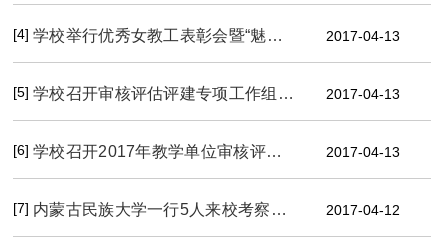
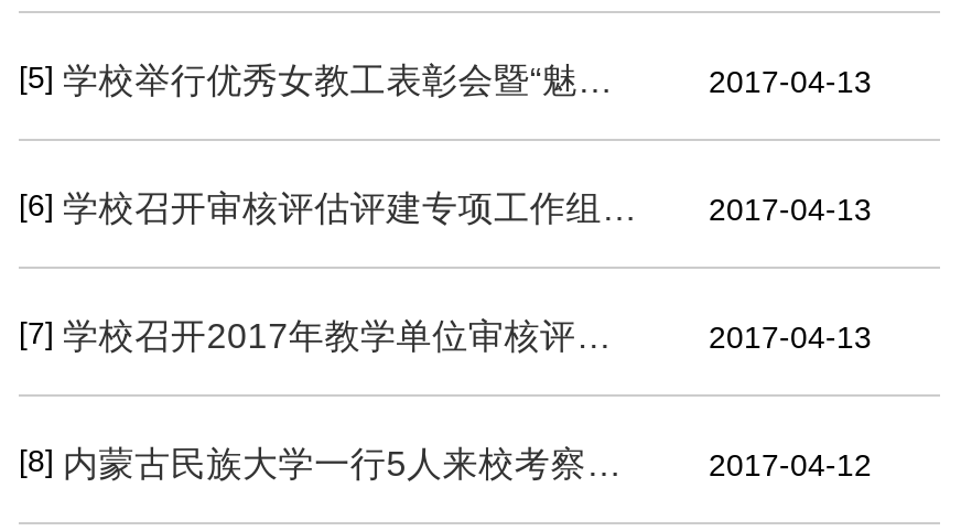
[13,26,33,42] [4] -> [19,60,63,95] [5]
[13,84,33,100] [5] -> [19,188,63,223] [6]
[13,142,33,158] [6] -> [19,316,63,351] [7]
[13,200,33,216] [7] -> [19,444,63,479] [8]

